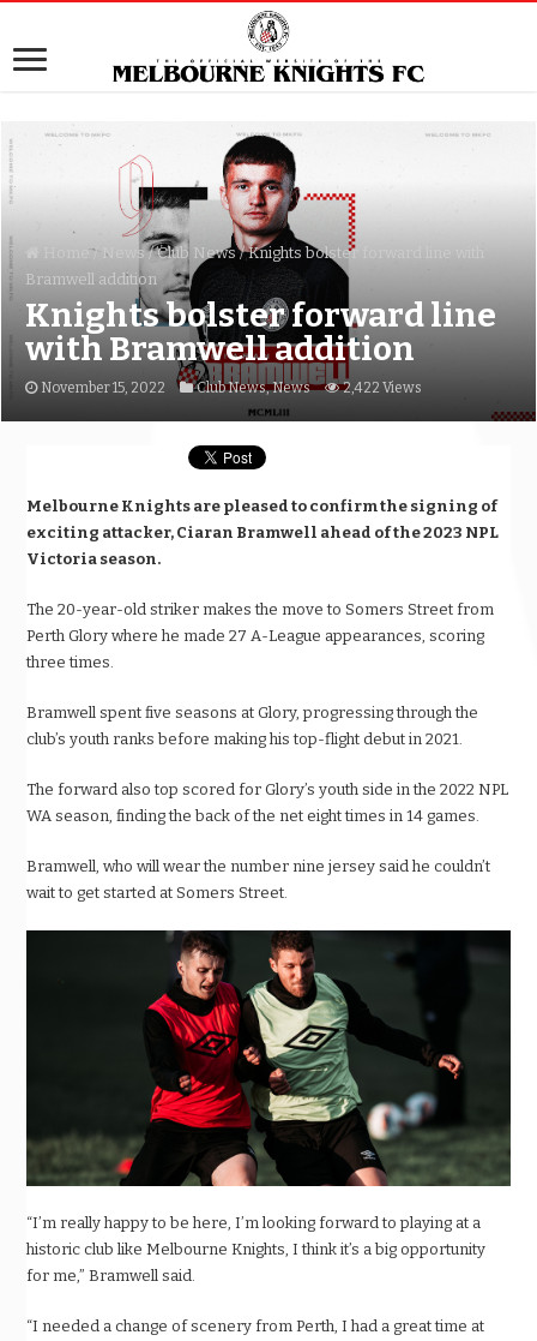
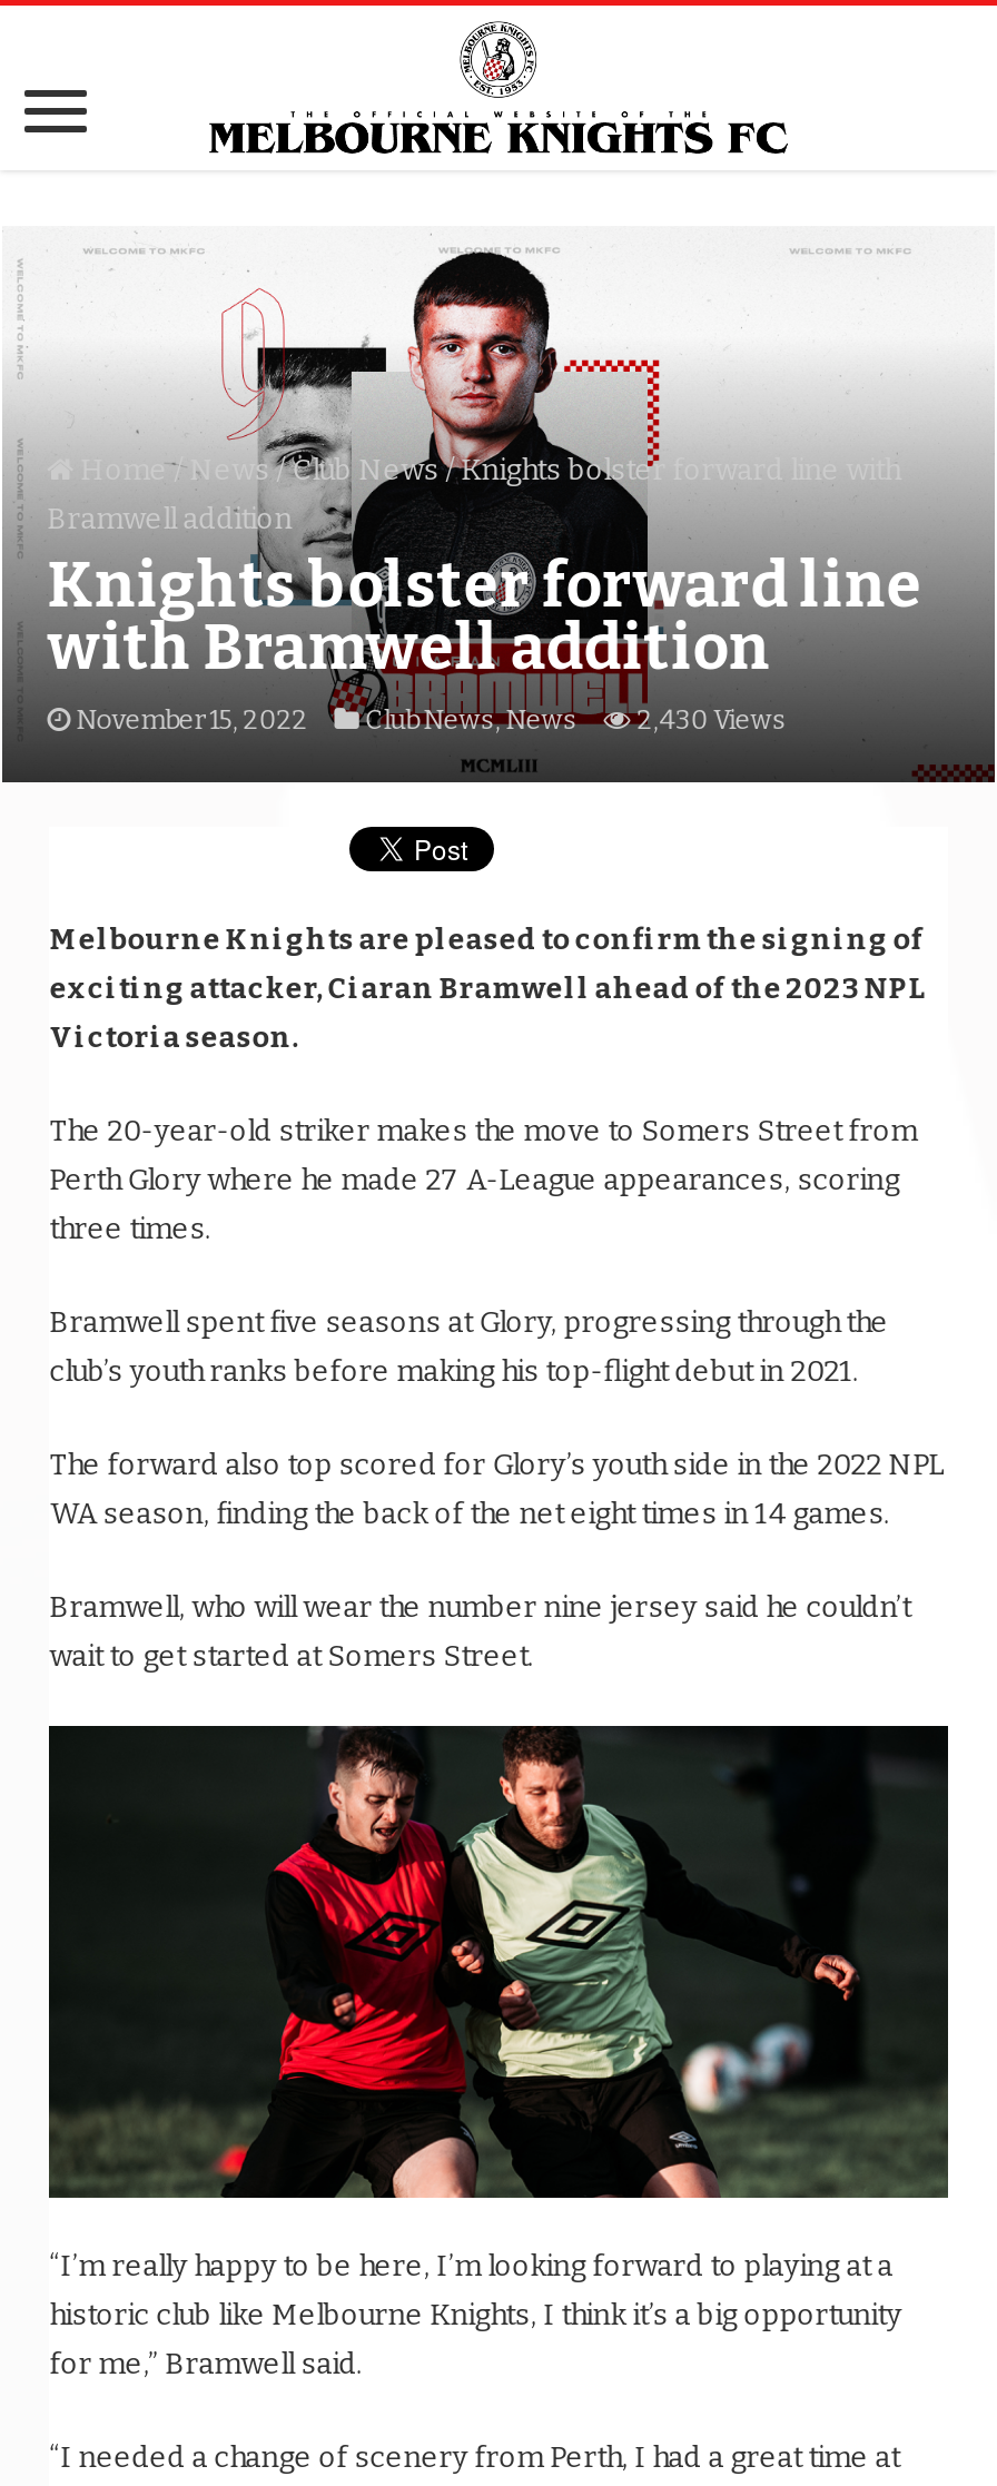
[41,380,422,397] November 15, 2022 Club News, News 2,422 Views -> [76,705,786,736] November 15, 2022 Club News, News 2,430 Views

